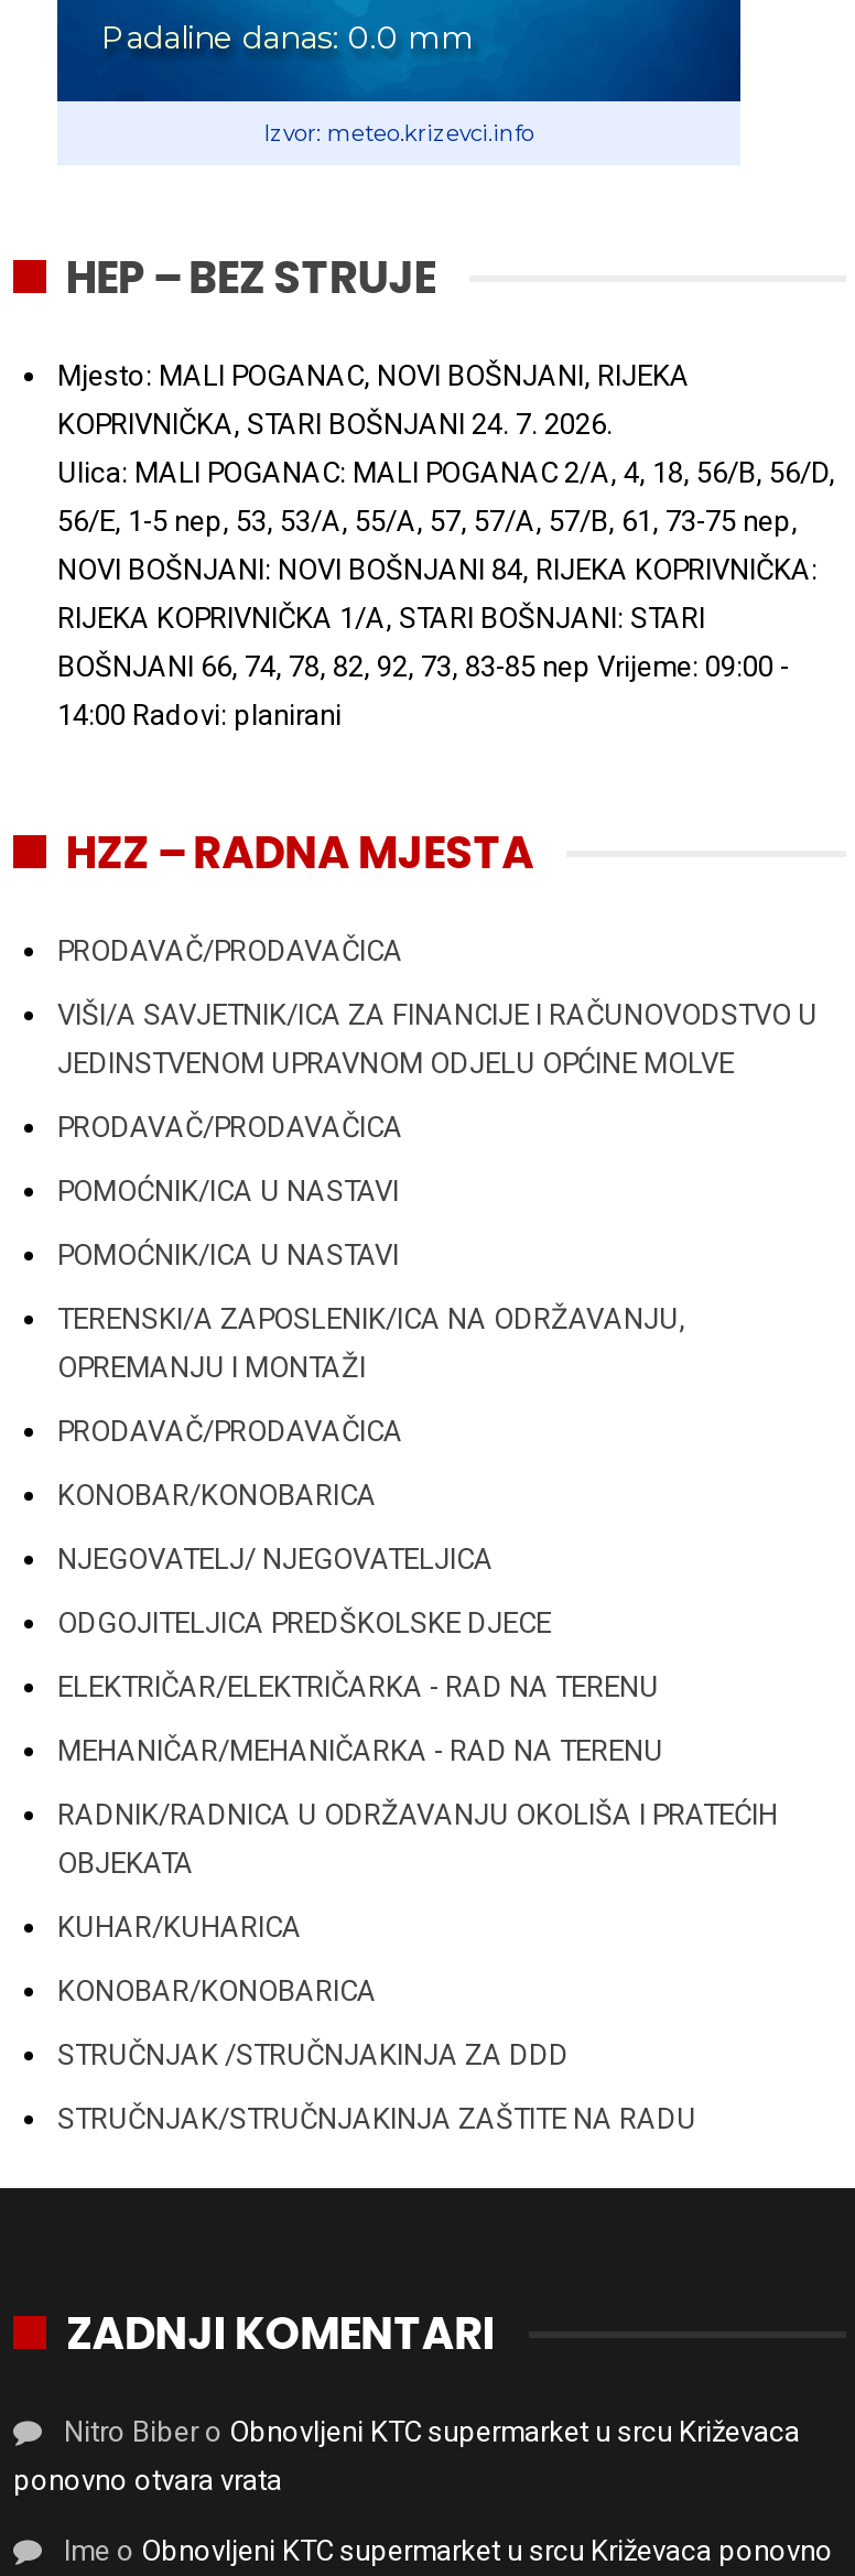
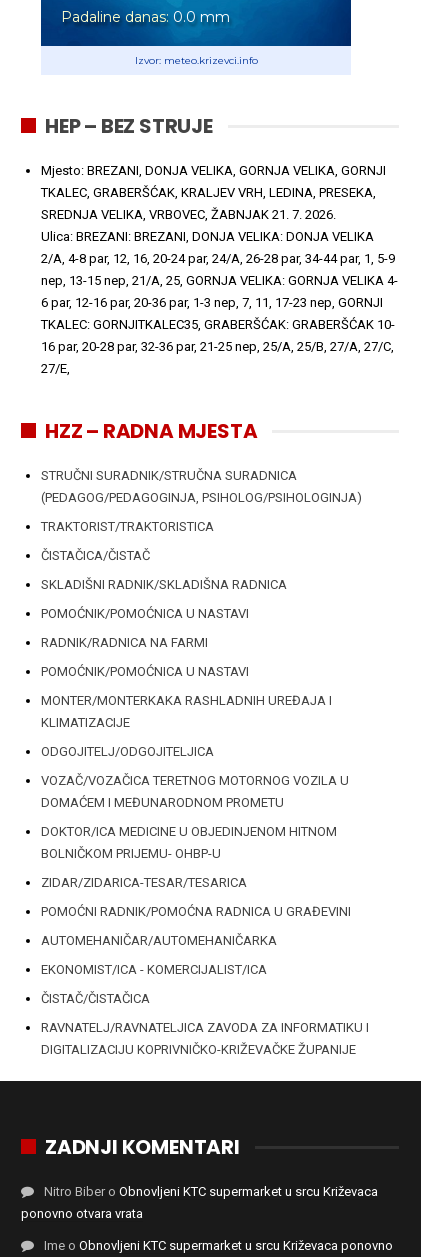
[57,359,835,731] Mjesto: MALI POGANAC, NOVI BOŠNJANI, RIJEKA | KOPRIVNIČKA, STARI BOŠNJANI 24. 7. 2026. | Ulica: MALI POGANAC: MALI POGANAC 2/A, 4, 18, 56/B, 56/D, | 56/E, 1-5 nep, 53, 53/A, 55/A, 57, 57/A, 57/B, 61, 73-75 nep, | NOVI BOŠNJANI: NOVI BOŠNJANI 84, RIJEKA KOPRIVNIČKA: | RIJEKA KOPRIVNIČKA 1/A, STARI BOŠNJANI: STARI | BOŠNJANI 66, 74, 78, 82, 92, 73, 83-85 nep Vrijeme: 09:00 - | 14:00 Radovi: planirani -> [41,163,398,376] Mjesto: BREZANI, DONJA VELIKA, GORNJA VELIKA, GORNJI | TKALEC, GRABERŠĆAK, KRALJEV VRH, LEDINA, PRESEKA, | SREDNJA VELIKA, VRBOVEC, ŽABNJAK 21. 7. 2026. | Ulica: BREZANI: BREZANI, DONJA VELIKA: DONJA VELIKA | 2/A, 4-8 par, 12, 16, 20-24 par, 24/A, 26-28 par, 34-44 par, 1, 5-9 | nep, 13-15 nep, 21/A, 25, GORNJA VELIKA: GORNJA VELIKA 4- | 6 par, 12-16 par, 20-36 par, 1-3 nep, 7, 11, 17-23 nep, GORNJI | TKALEC: GORNJITKALEC35, GRABERŠĆAK: GRABERŠĆAK 10- | 16 par, 20-28 par, 32-36 par, 21-25 nep, 25/A, 25/B, 27/A, 27/C, | 27/E,
[57,934,818,2135] PRODAVAČ/PRODAVAČICA | VIŠI/A SAVJETNIK/ICA ZA FINANCIJE I RAČUNOVODSTVO U | JEDINSTVENOM UPRAVNOM ODJELU OPĆINE MOLVE | PRODAVAČ/PRODAVAČICA | POMOĆNIK/ICA U NASTAVI | POMOĆNIK/ICA U NASTAVI | TERENSKI/A ZAPOSLENIK/ICA NA ODRŽAVANJU, | OPREMANJU I MONTAŽI | PRODAVAČ/PRODAVAČICA | KONOBAR/KONOBARICA | NJEGOVATELJ/ NJEGOVATELJICA | ODGOJITELJICA PREDŠKOLSKE DJECE | ELEKTRIČAR/ELEKTRIČARKA - RAD NA TERENU | MEHANIČAR/MEHANIČARKA - RAD NA TERENU | RADNIK/RADNICA U ODRŽAVANJU OKOLIŠA I PRATEĆIH | OBJEKATA | KUHAR/KUHARICA | KONOBAR/KONOBARICA | STRUČNJAK /STRUČNJAKINJA ZA DDD | STRUČNJAK/STRUČNJAKINJA ZAŠTITE NA RADU -> [41,468,369,1057] STRUČNI SURADNIK/STRUČNA SURADNICA | (PEDAGOG/PEDAGOGINJA, PSIHOLOG/PSIHOLOGINJA) | TRAKTORIST/TRAKTORISTICA | ČISTAČICA/ČISTAČ | SKLADIŠNI RADNIK/SKLADIŠNA RADNICA | POMOĆNIK/POMOĆNICA U NASTAVI | RADNIK/RADNICA NA FARMI | POMOĆNIK/POMOĆNICA U NASTAVI | MONTER/MONTERKAKA RASHLADNIH UREĐAJA I | KLIMATIZACIJE | ODGOJITELJ/ODGOJITELJICA | VOZAČ/VOZAČICA TERETNOG MOTORNOG VOZILA U | DOMAĆEM I MEĐUNARODNOM PROMETU | DOKTOR/ICA MEDICINE U OBJEDINJENOM HITNOM | BOLNIČKOM PRIJEMU- OHBP-U | ZIDAR/ZIDARICA-TESAR/TESARICA | POMOĆNI RADNIK/POMOĆNA RADNICA U GRAĐEVINI | AUTOMEHANIČAR/AUTOMEHANIČARKA | EKONOMIST/ICA - KOMERCIJALIST/ICA | ČISTAČ/ČISTAČICA | RAVNATELJ/RAVNATELJICA ZAVODA ZA INFORMATIKU I | DIGITALIZACIJU KOPRIVNIČKO-KRIŽEVAČKE ŽUPANIJE

